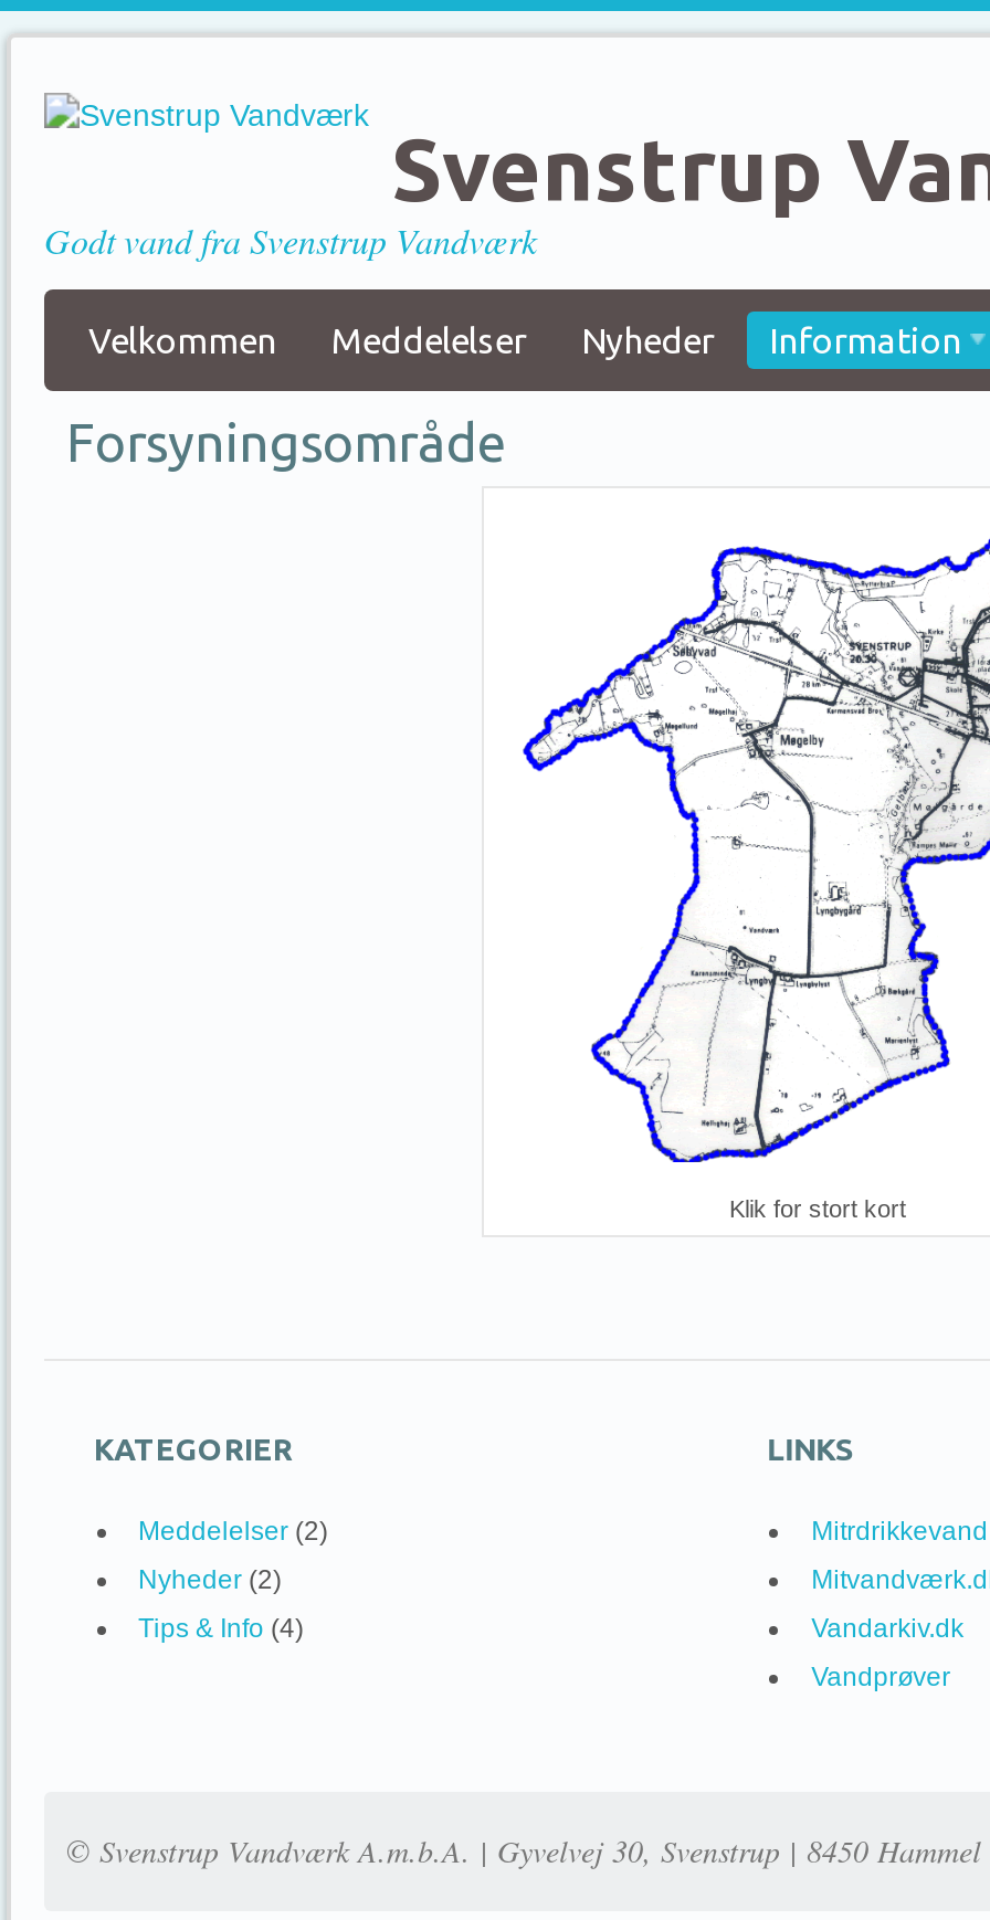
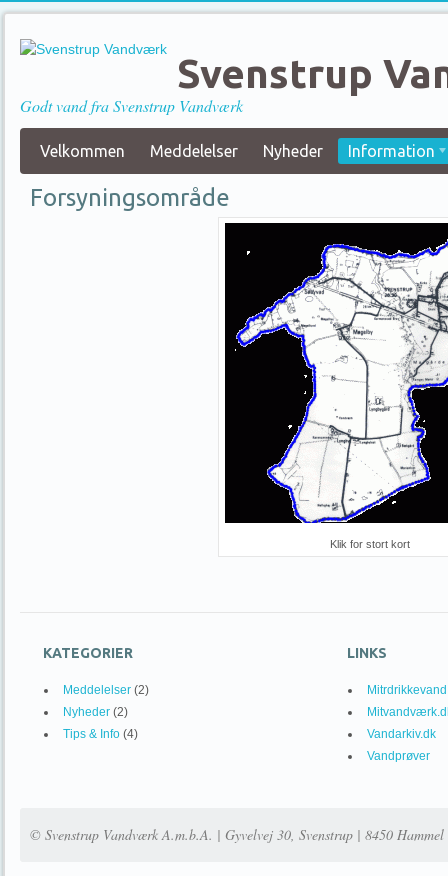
[497,499,983,1162] [image] -> [224,222,445,524] [image]

